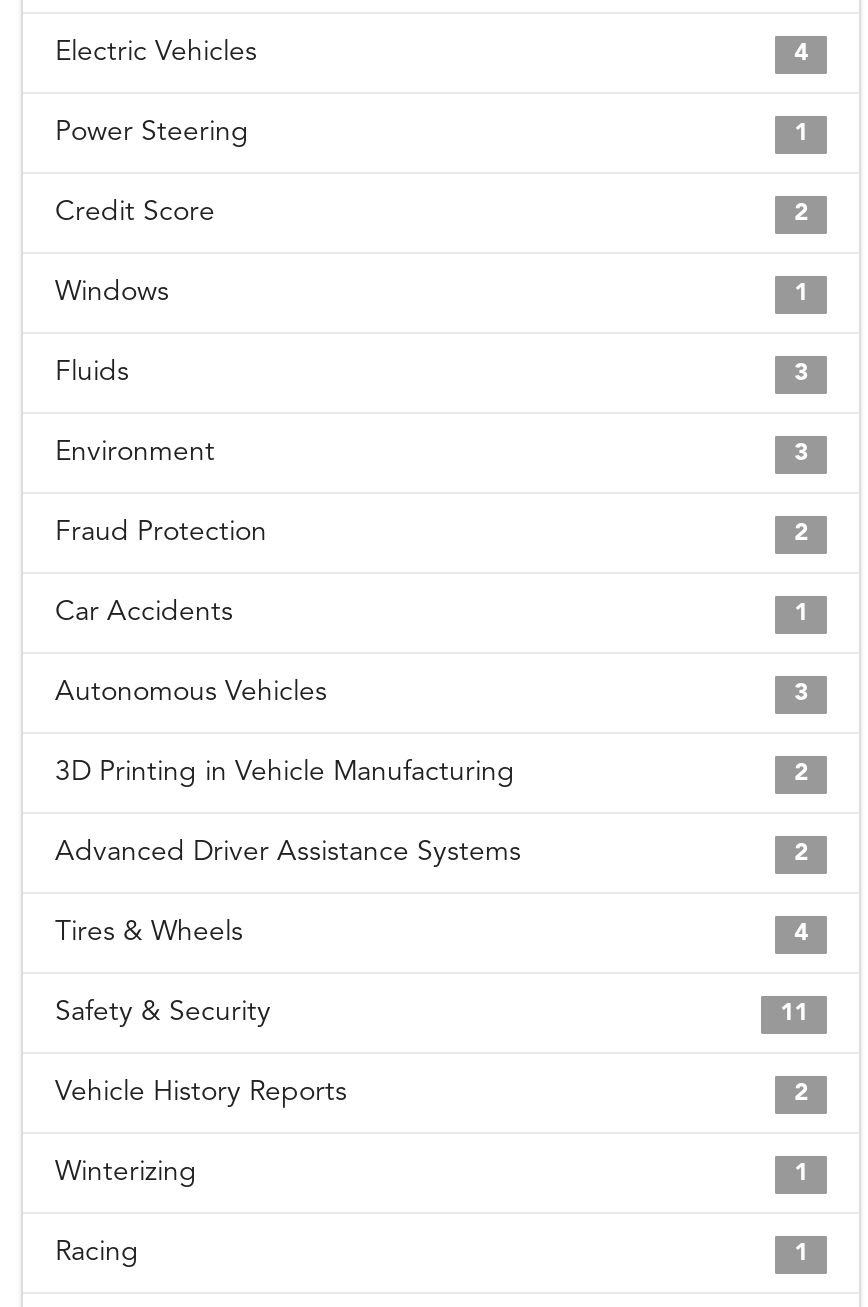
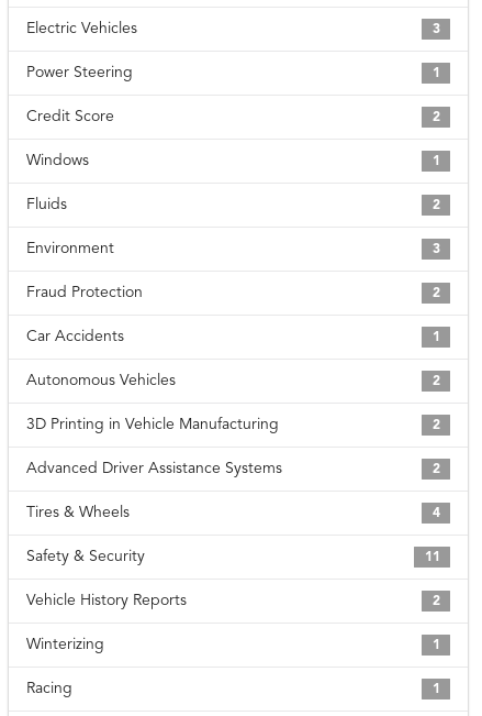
[794,42,808,66] 4 -> [432,23,440,36] 3
[794,362,808,386] 3 -> [432,199,440,212] 2
[794,682,808,706] 3 -> [432,374,440,388] 2

